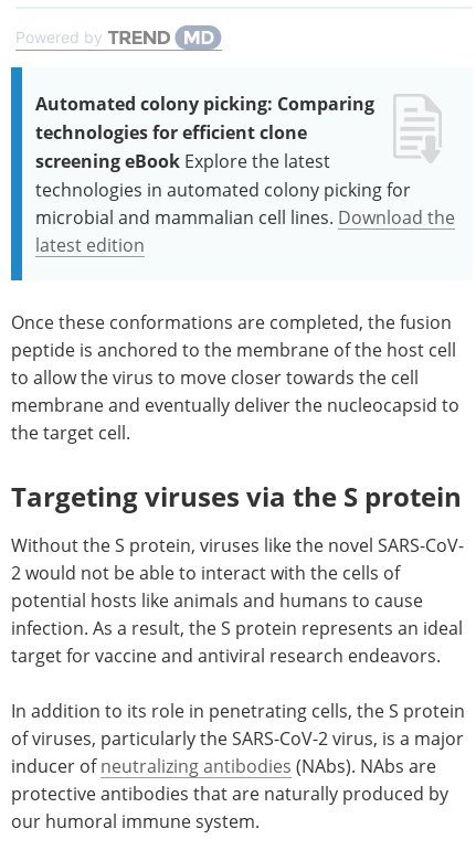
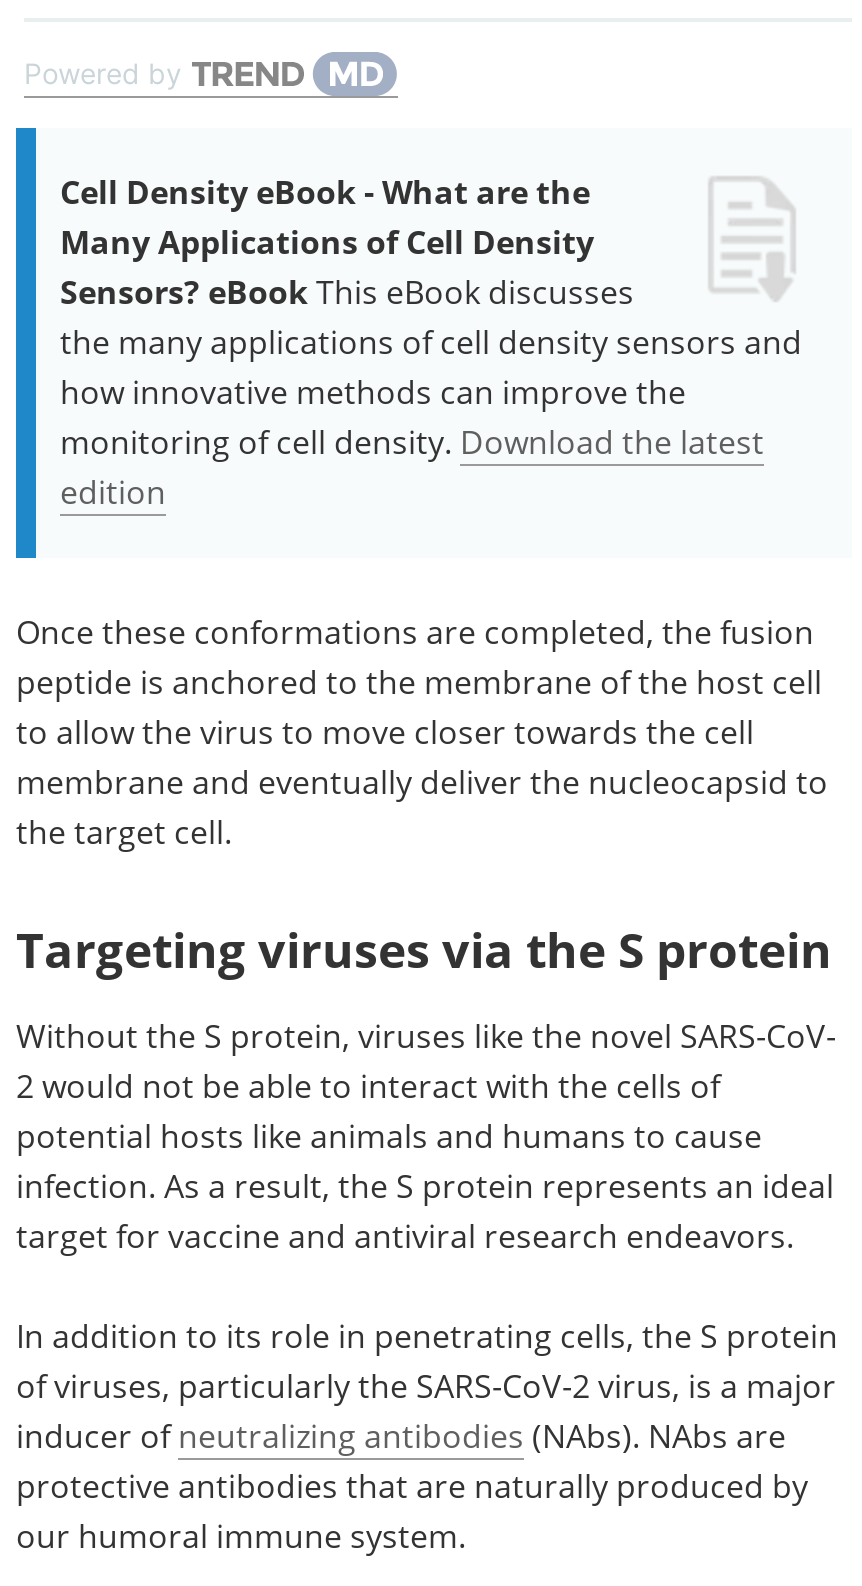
[35,91,455,256] Automated colony picking: Comparing | technologies for efficient clone | screening eBook Explore the latest | technologies in automated colony picking for | microbial and mammalian cell lines. Download the | latest edition -> [60,171,802,515] Cell Density eBook - What are the | Many Applications of Cell Density | Sensors? eBook This eBook discusses | the many applications of cell density sensors and | how innovative methods can improve the | monitoring of cell density. Download the latest | edition

